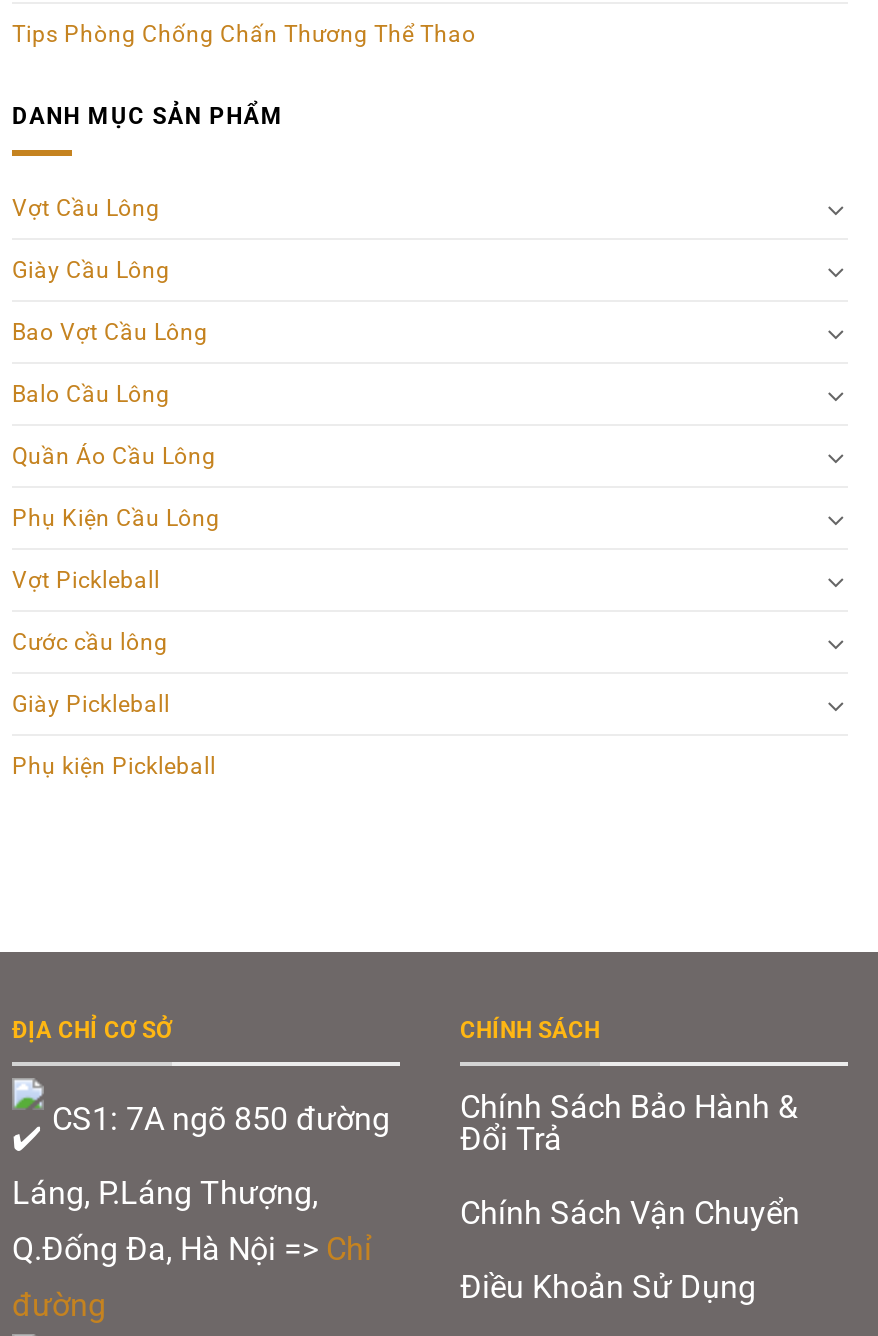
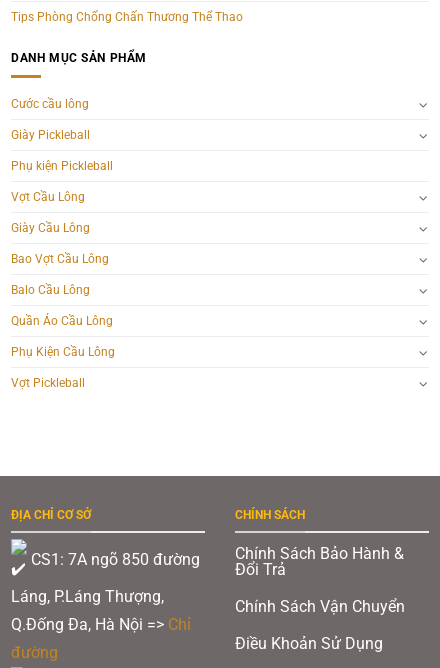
moved [12,195,220,595] -> [11,190,115,390]: Vợt Cầu Lông | Giày Cầu Lông | Bao Vợt Cầu Lông | Balo Cầu Lông | Quần Áo Cầu Lông | Phụ Kiện Cầu Lông | Vợt Pickleball
moved [12,629,216,781] -> [11,97,113,173]: Cước cầu lông | Giày Pickleball | Phụ kiện Pickleball

